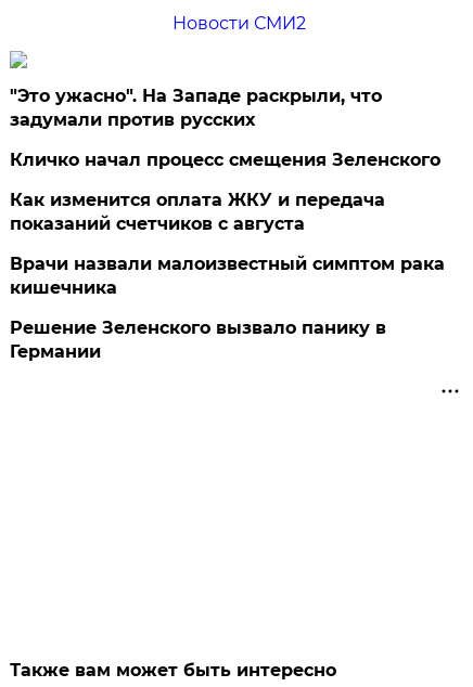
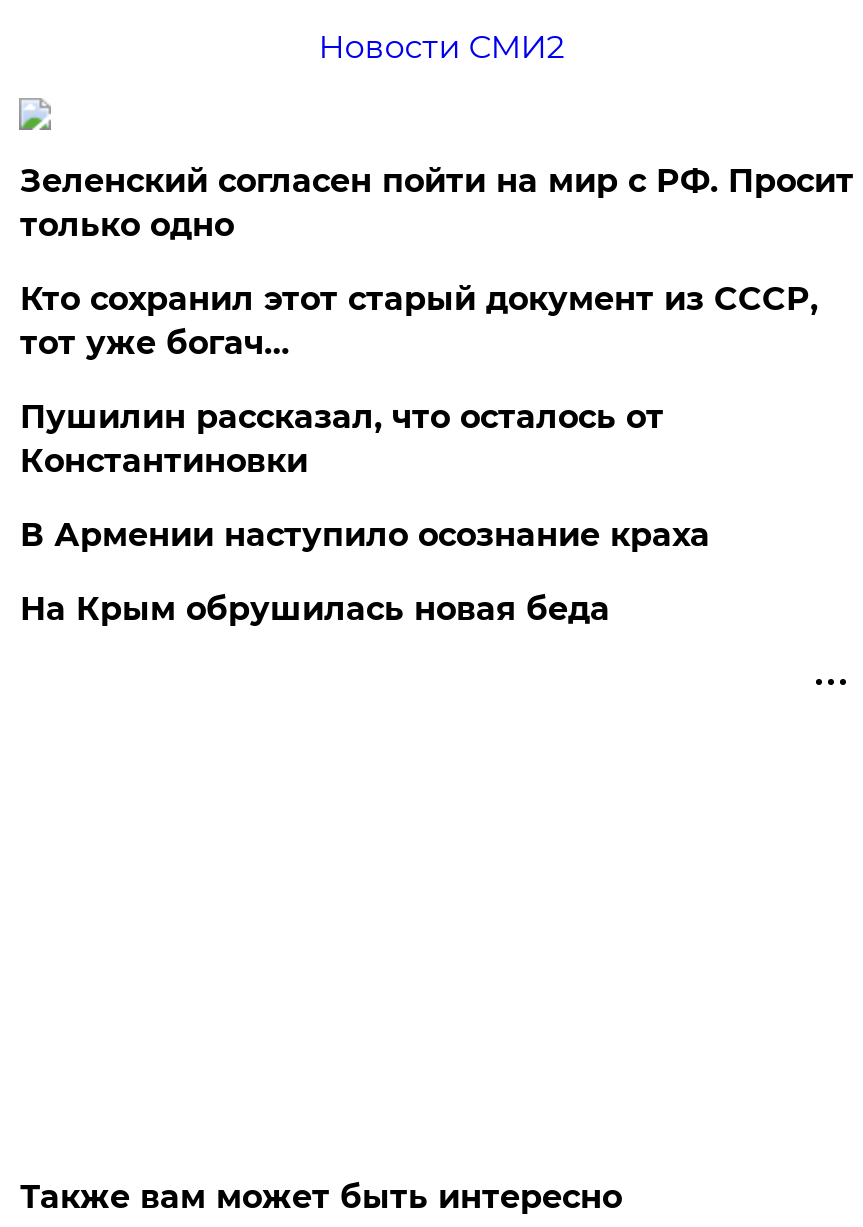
[10,86,382,130] "Это ужасно". На Западе раскрыли, что | задумали против русских -> [20,162,854,244] Зеленский согласен пойти на мир с РФ. Просит | только одно
[10,150,441,170] Кличко начал процесс смещения Зеленского -> [20,280,818,362] Кто сохранил этот старый документ из СССР, | тот уже богач…
[10,190,386,234] Как изменится оплата ЖКУ и передача | показаний счетчиков с августа -> [20,398,664,480] Пушилин рассказал, что осталось от | Константиновки
[10,254,445,298] Врачи назвали малоизвестный симптом рака | кишечника -> [20,516,710,554] В Армении наступило осознание краха
[10,317,387,362] Решение Зеленского вызвало панику в | Германии -> [20,590,610,628] На Крым обрушилась новая беда

